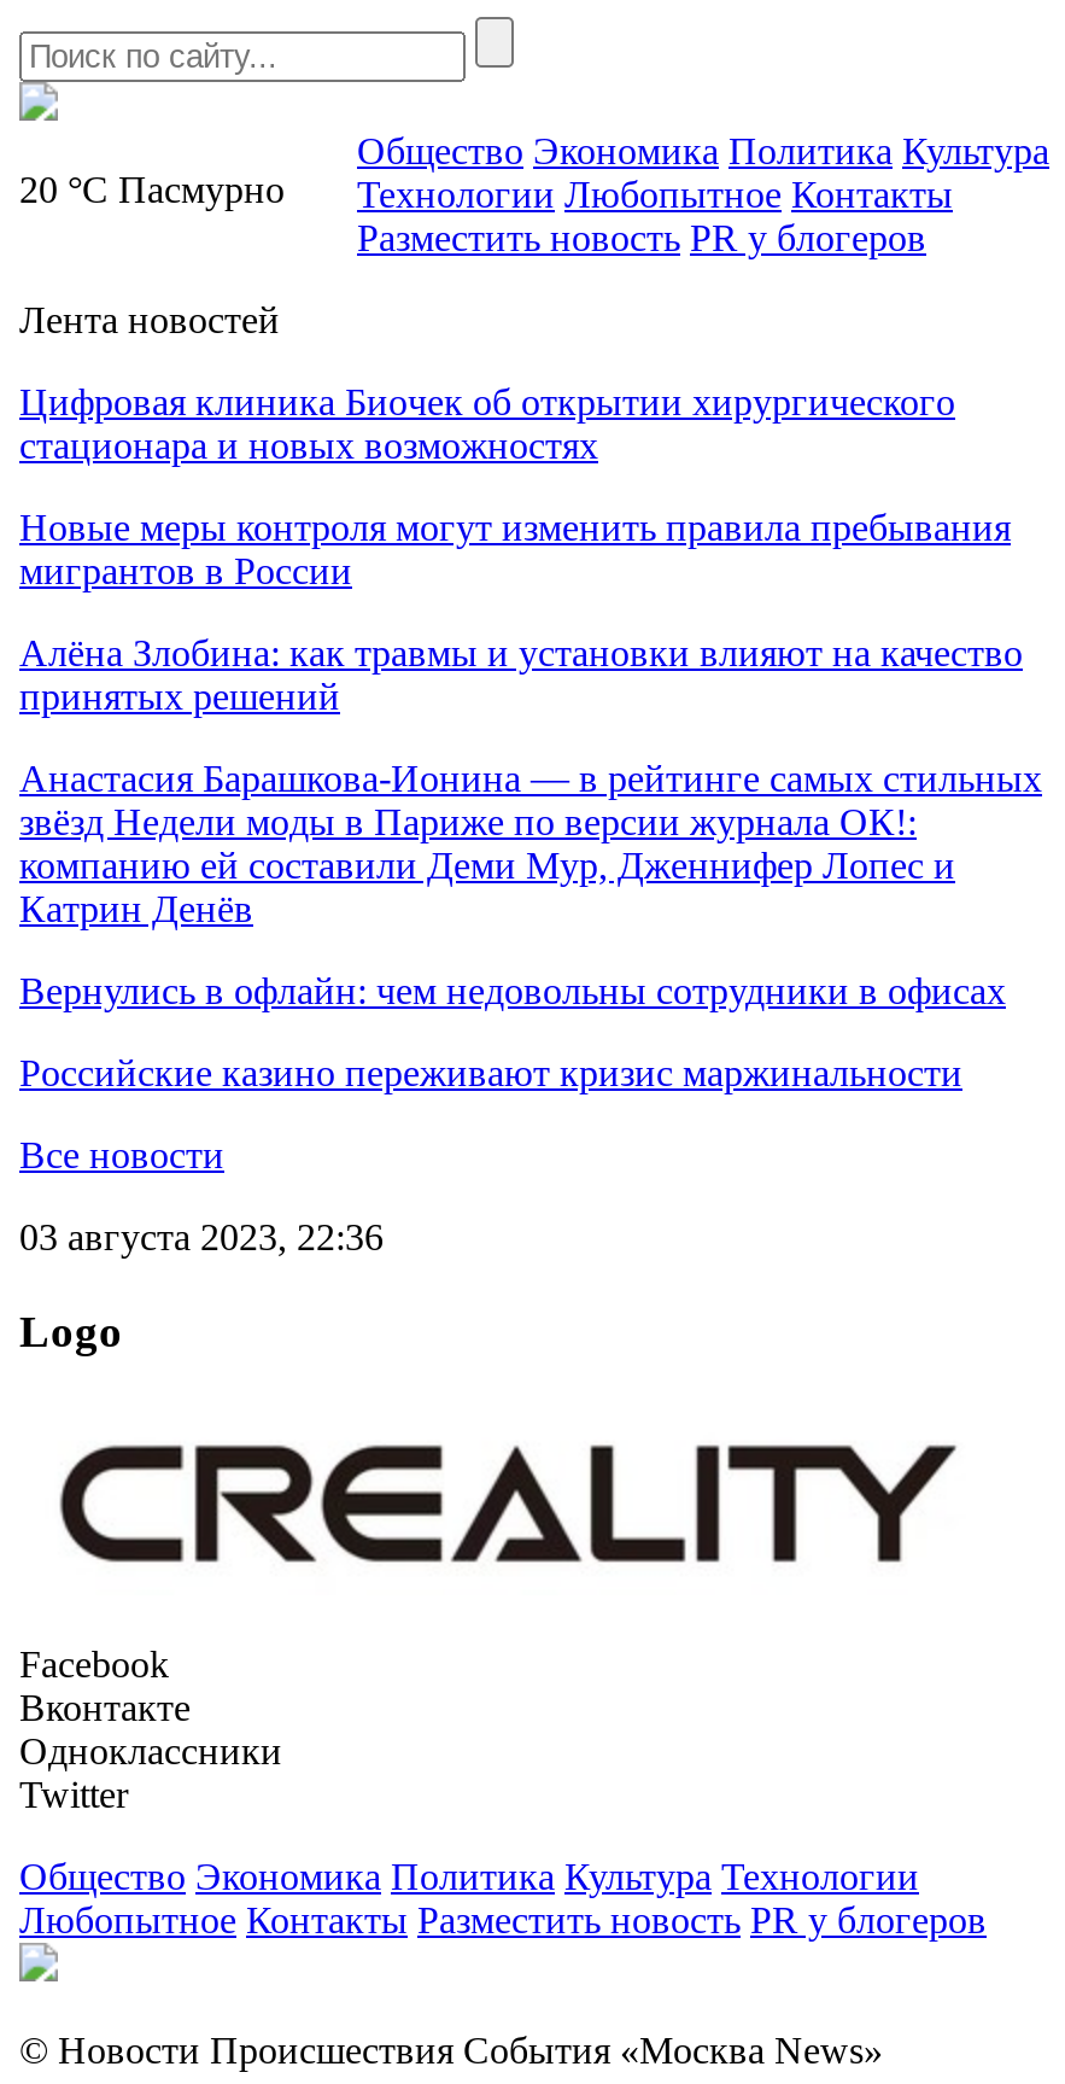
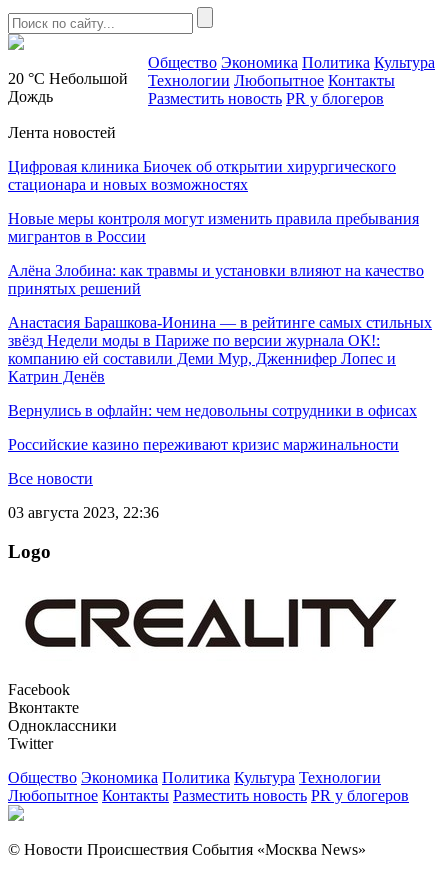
[19,169,285,210] 20 °C Пасмурно -> [8,70,128,105] 20 °C Небольшой | Дождь

